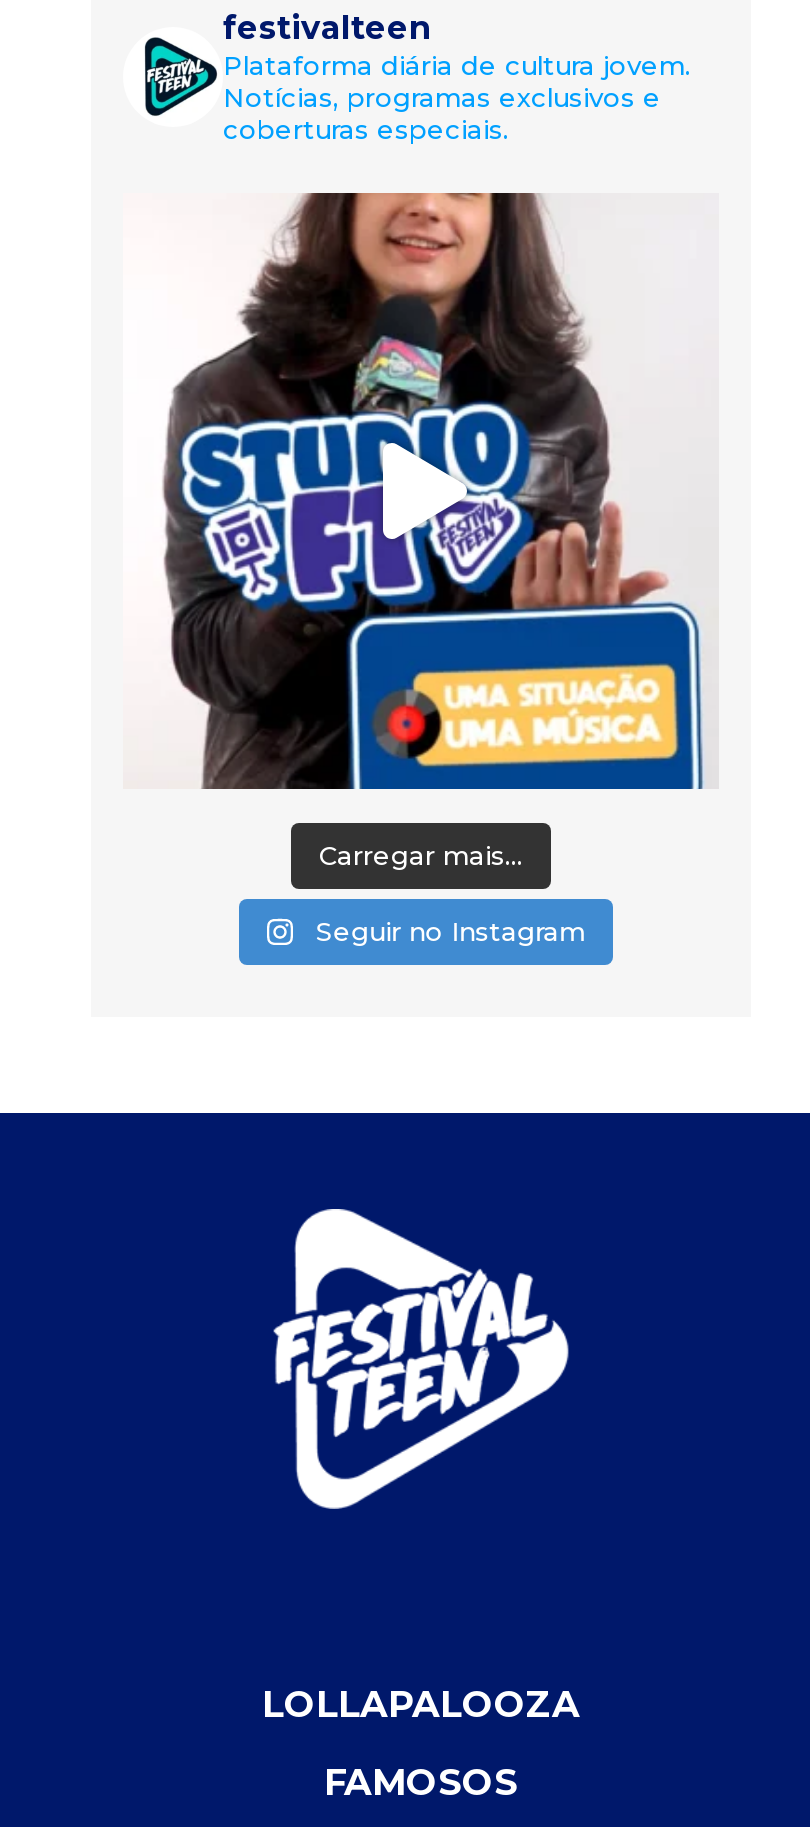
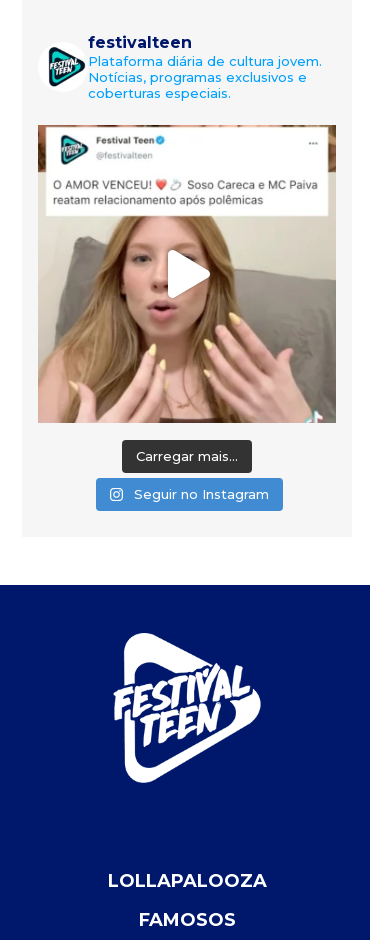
[123,190,719,792] [image] -> [37,124,337,424] [image]

